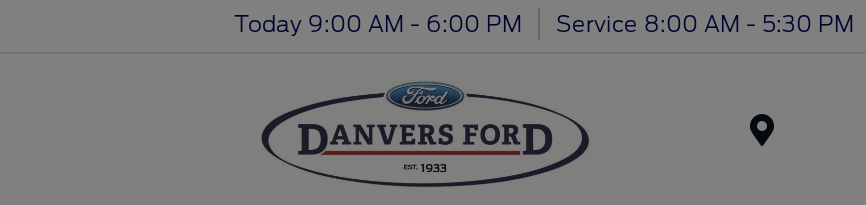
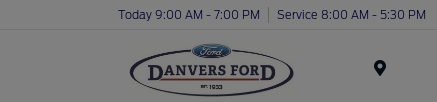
[234,9,854,37] Today 9:00 AM - 6:00 PM Service 8:00 AM - 5:30 PM -> [118,7,426,21] Today 9:00 AM - 7:00 PM Service 8:00 AM - 5:30 PM

